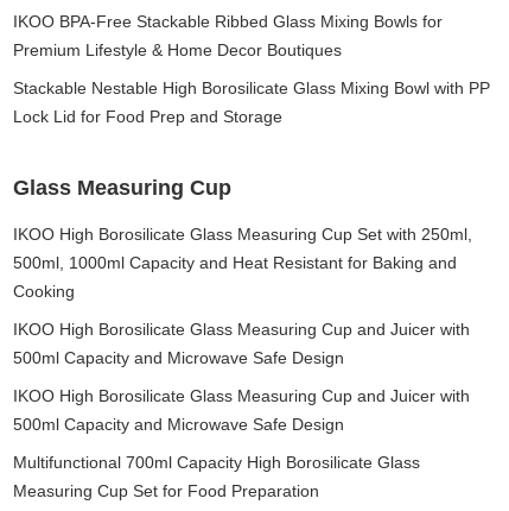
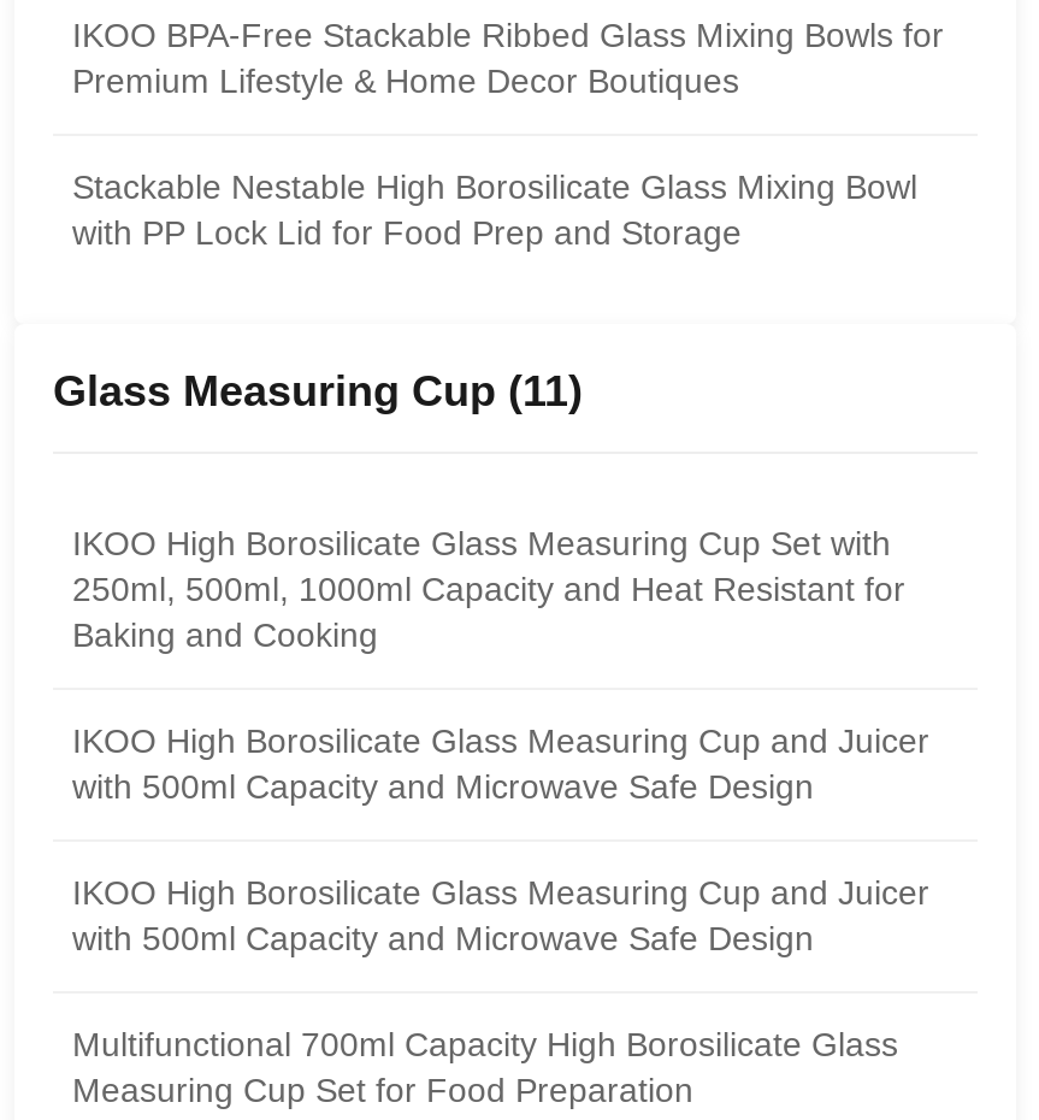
[13,78,490,434] Stackable Nestable High Borosilicate Glass Mixing Bowl with PP | Lock Lid for Food Prep and Storage | Glass Measuring Cup | IKOO High Borosilicate Glass Measuring Cup Set with 250ml, | 500ml, 1000ml Capacity and Heat Resistant for Baking and | Cooking | IKOO High Borosilicate Glass Measuring Cup and Juicer with | 500ml Capacity and Microwave Safe Design | IKOO High Borosilicate Glass Measuring Cup and Juicer with | 500ml Capacity and Microwave Safe Design -> [53,167,929,957] Stackable Nestable High Borosilicate Glass Mixing Bowl | with PP Lock Lid for Food Prep and Storage | Glass Measuring Cup (11) | IKOO High Borosilicate Glass Measuring Cup Set with | 250ml, 500ml, 1000ml Capacity and Heat Resistant for | Baking and Cooking | IKOO High Borosilicate Glass Measuring Cup and Juicer | with 500ml Capacity and Microwave Safe Design | IKOO High Borosilicate Glass Measuring Cup and Juicer | with 500ml Capacity and Microwave Safe Design

